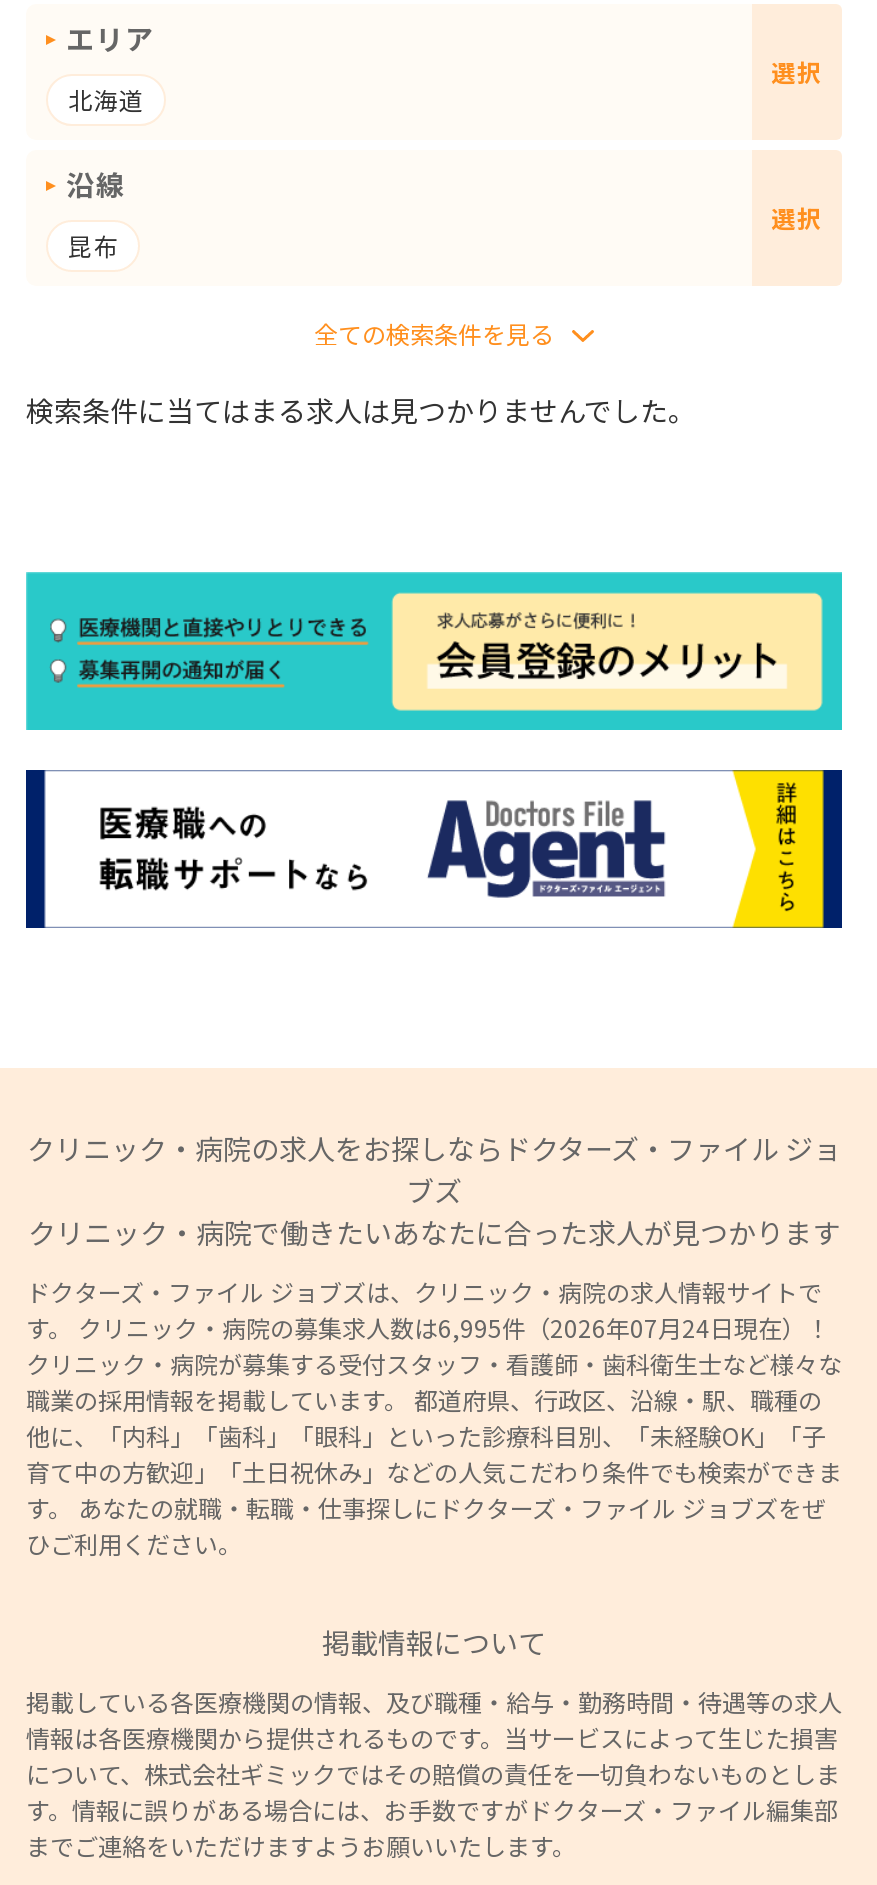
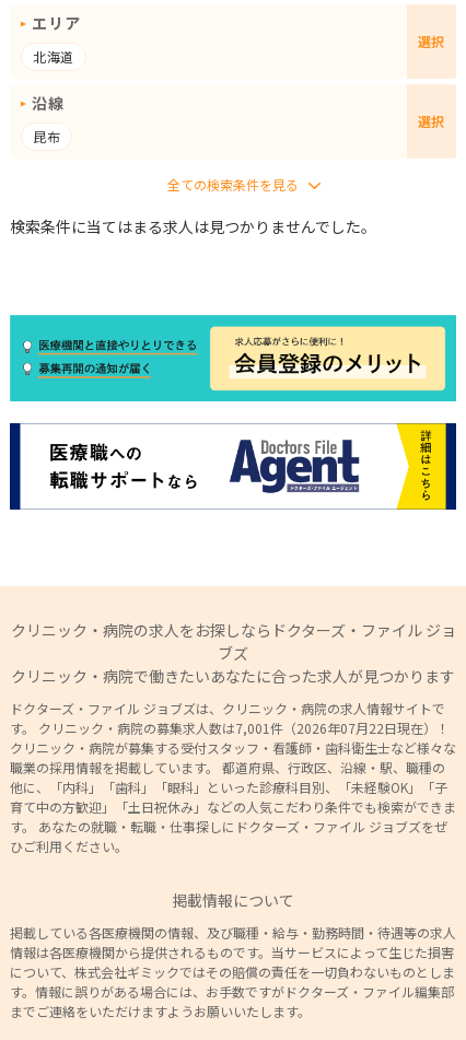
[26,1311,830,1345] す。 クリニック・病院の募集求人数は6,995件（2026年07月24日現在）！ -> [10,719,450,737] す。 クリニック・病院の募集求人数は7,001件（2026年07月22日現在）！

